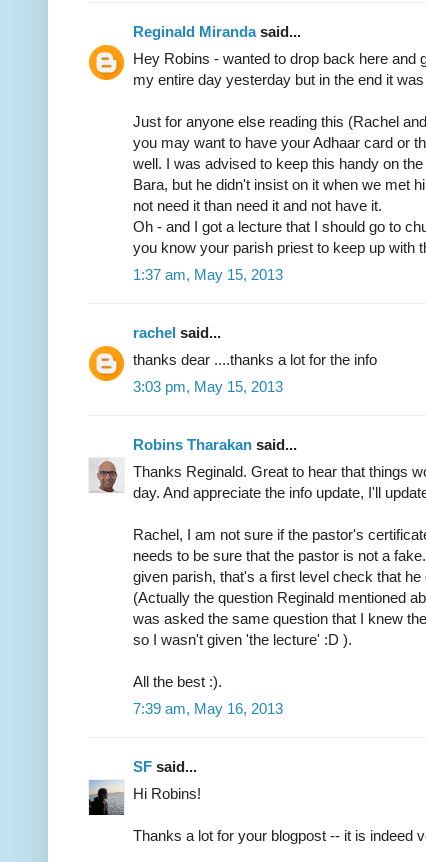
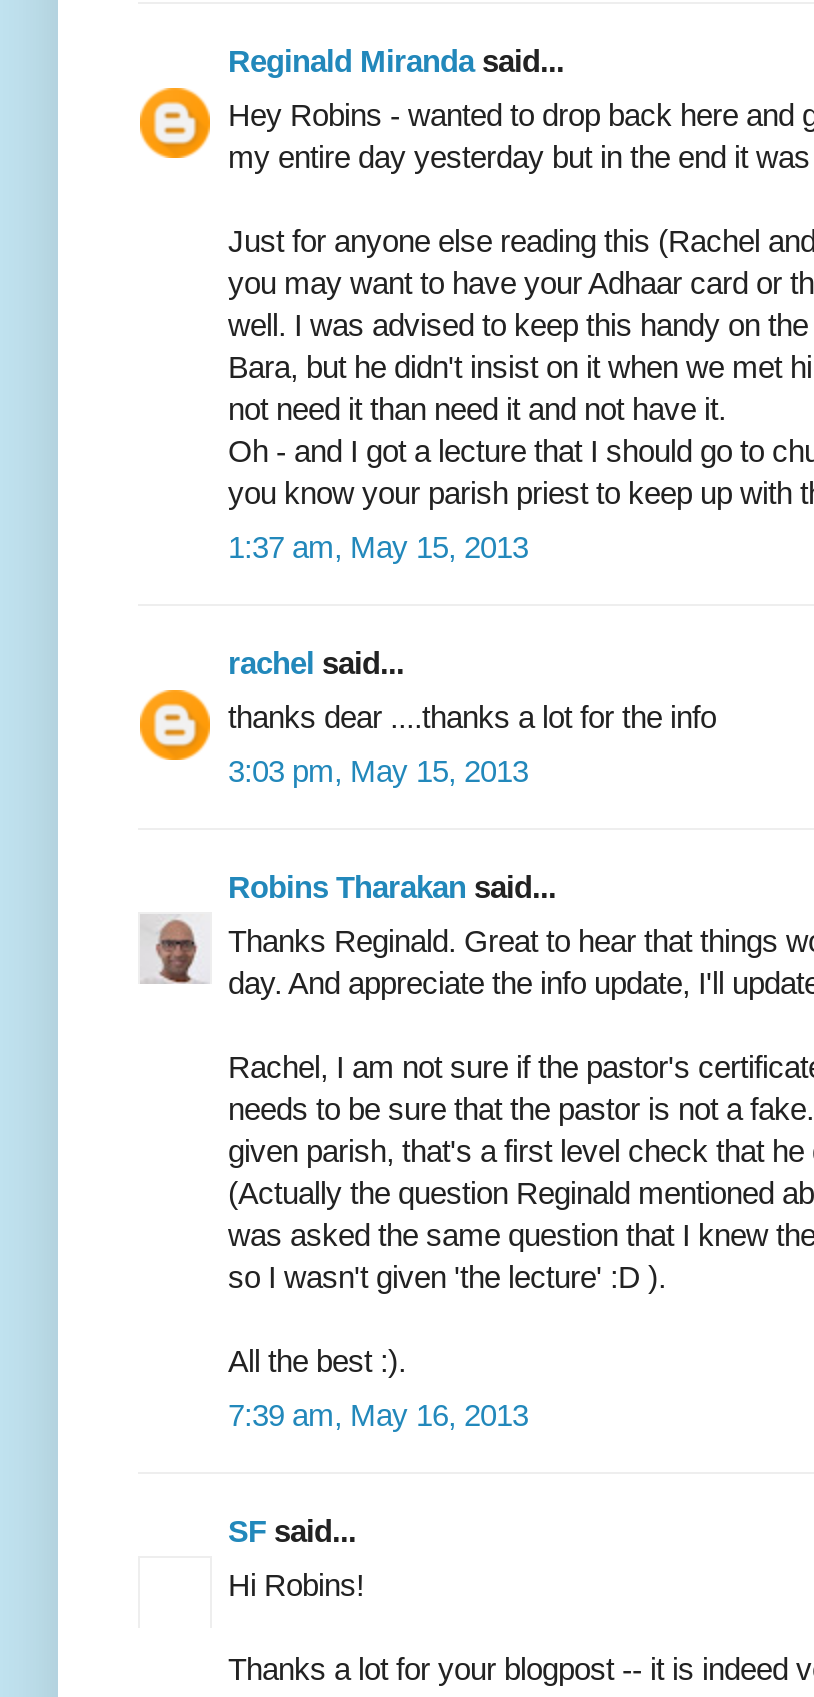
[88,779,125,816] [image] -> none

